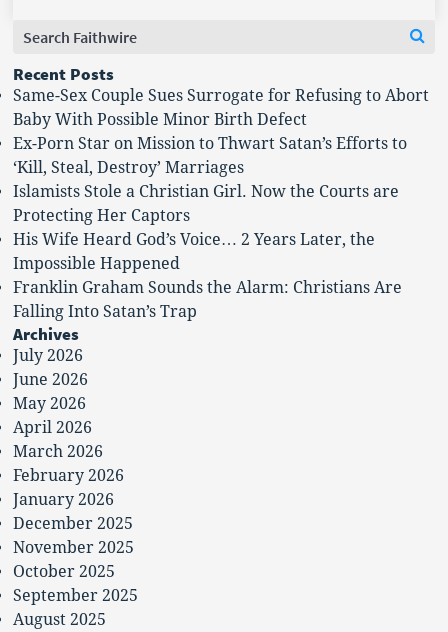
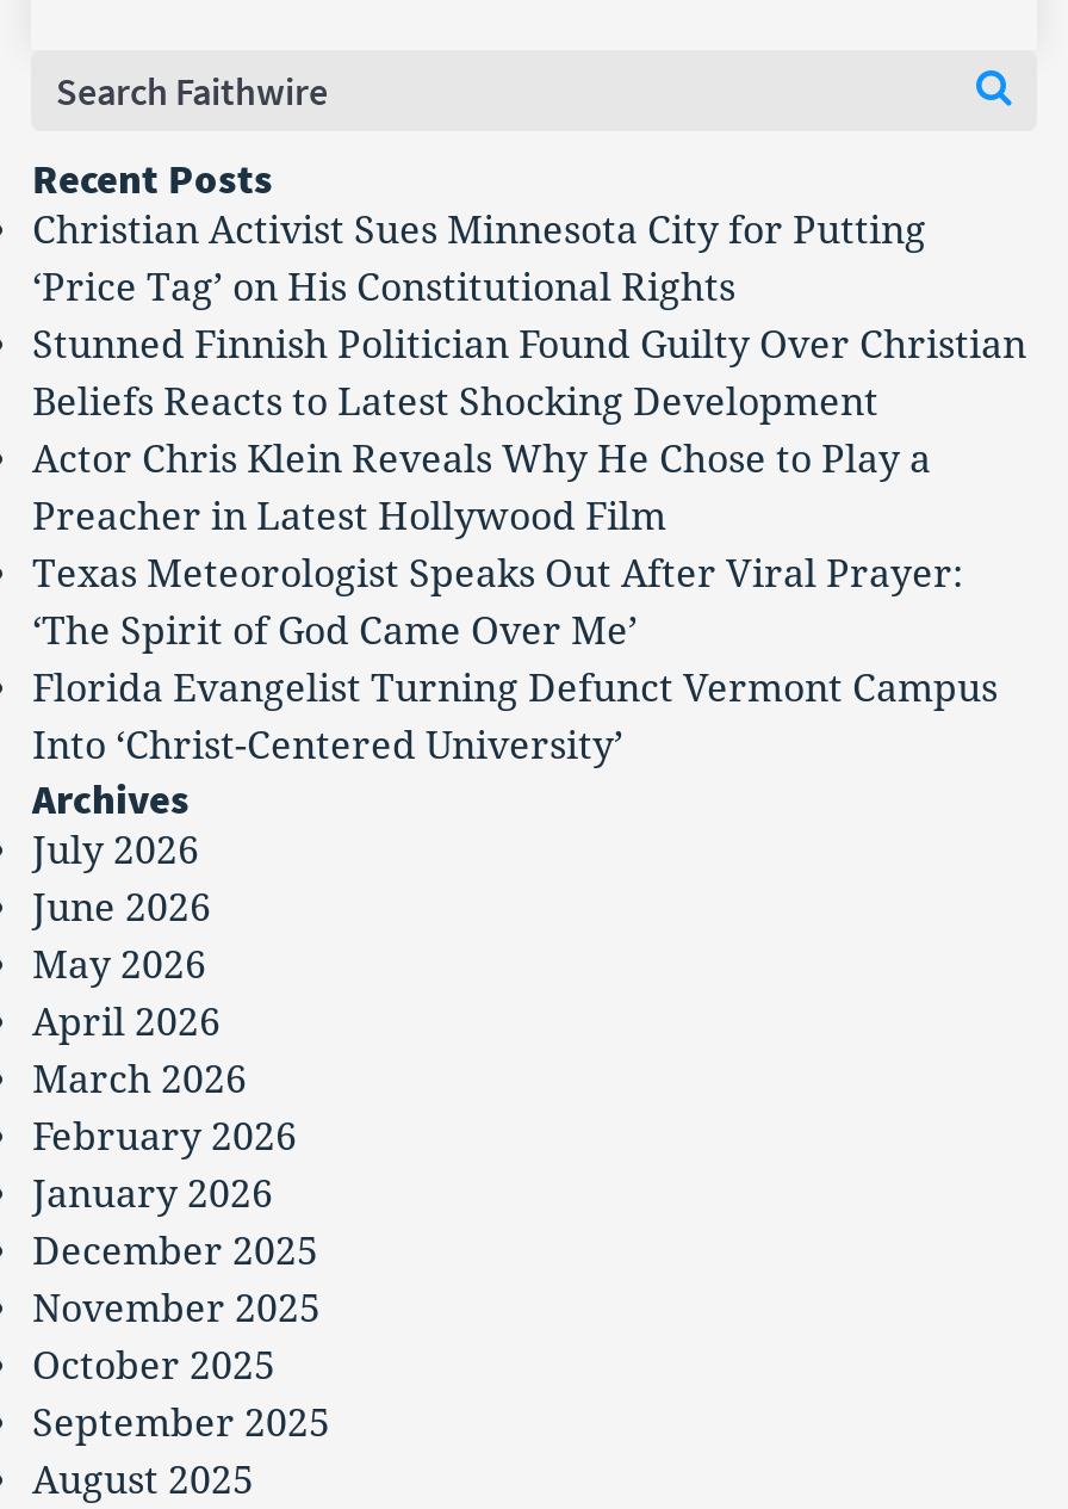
[13,86,429,321] Same-Sex Couple Sues Surrogate for Refusing to Abort | Baby With Possible Minor Birth Defect | Ex-Porn Star on Mission to Thwart Satan’s Efforts to | ‘Kill, Steal, Destroy’ Marriages | Islamists Stole a Christian Girl. Now the Courts are | Protecting Her Captors | His Wife Heard God’s Voice… 2 Years Later, the | Impossible Happened | Franklin Graham Sounds the Alarm: Christians Are | Falling Into Satan’s Trap -> [32,207,1026,768] Christian Activist Sues Minnesota City for Putting | ‘Price Tag’ on His Constitutional Rights | Stunned Finnish Politician Found Guilty Over Christian | Beliefs Reacts to Latest Shocking Development | Actor Chris Klein Reveals Why He Chose to Play a | Preacher in Latest Hollywood Film | Texas Meteorologist Speaks Out After Viral Prayer: | ‘The Spirit of God Came Over Me’ | Florida Evangelist Turning Defunct Vermont Campus | Into ‘Christ-Centered University’

